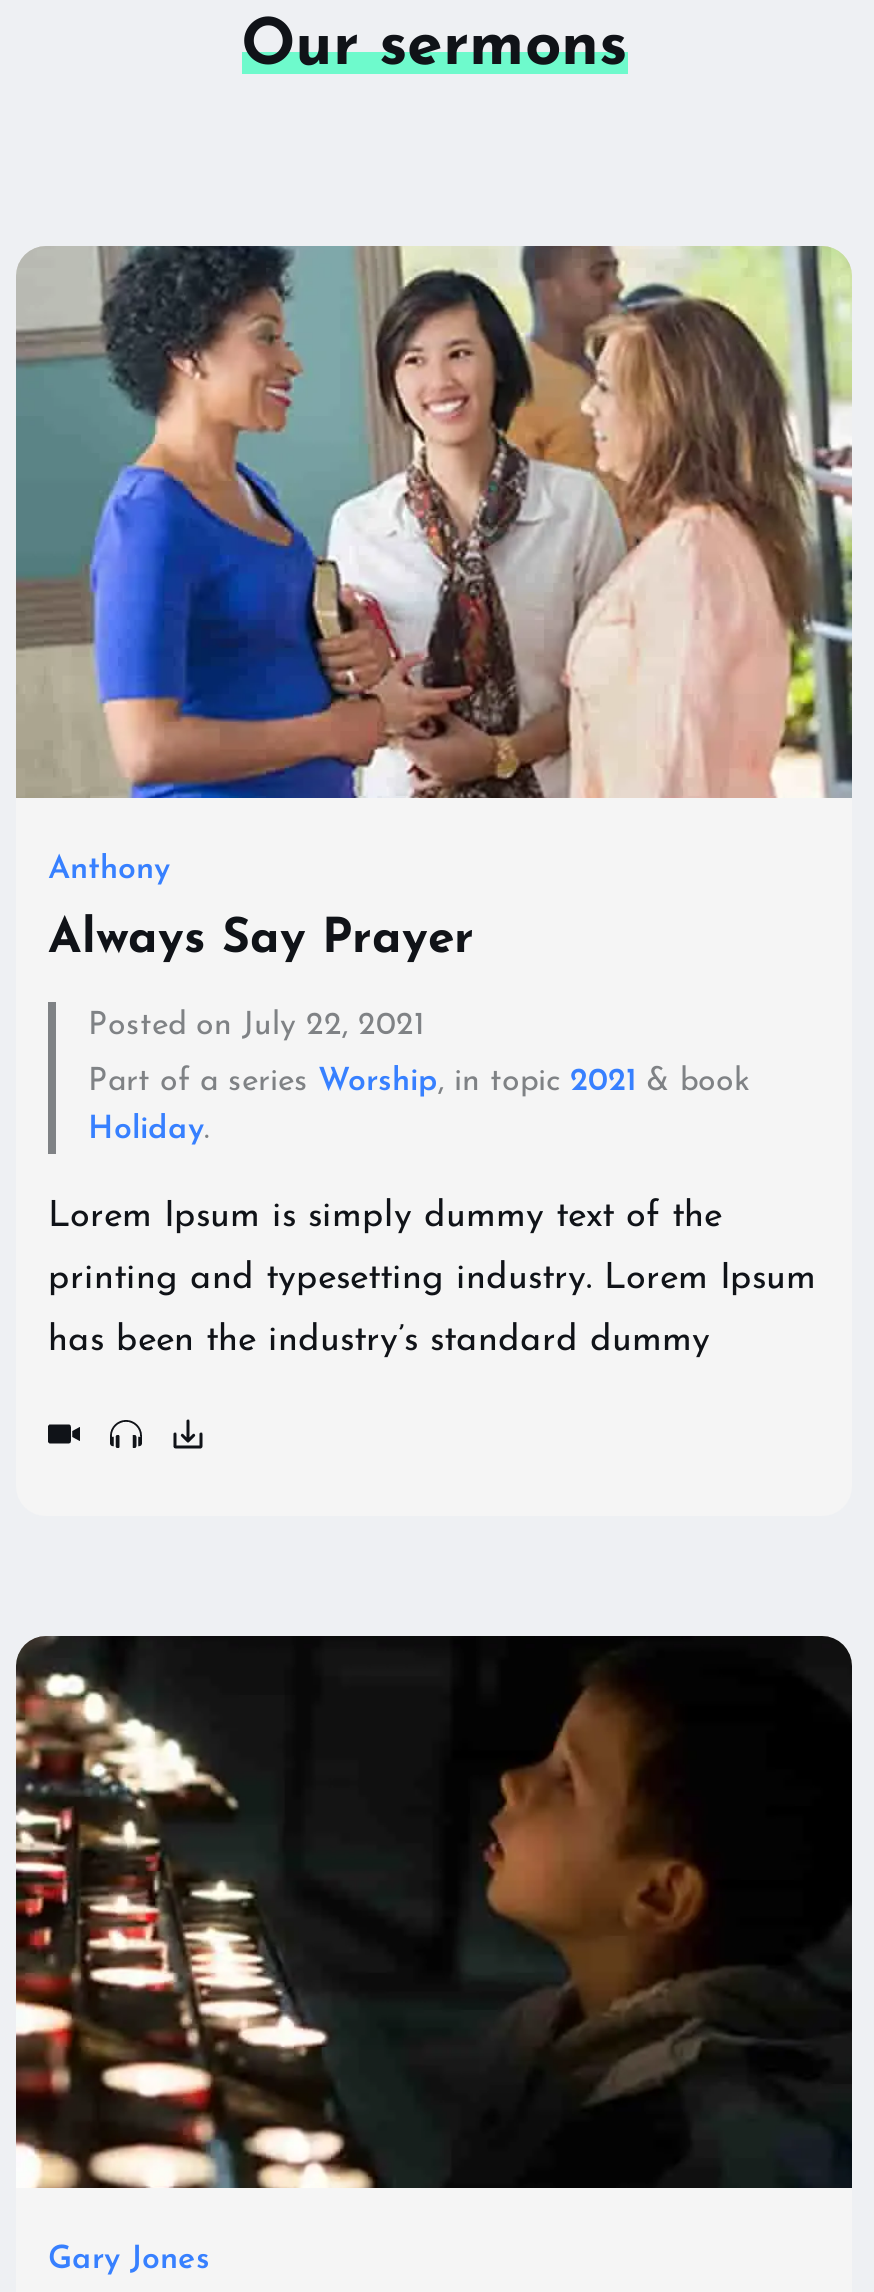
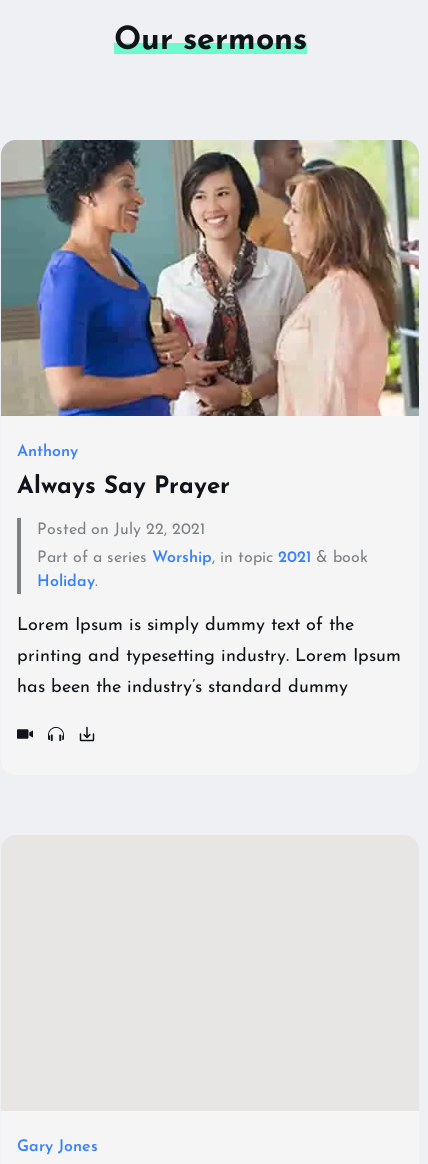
[14,1634,854,2190] [image] -> none

